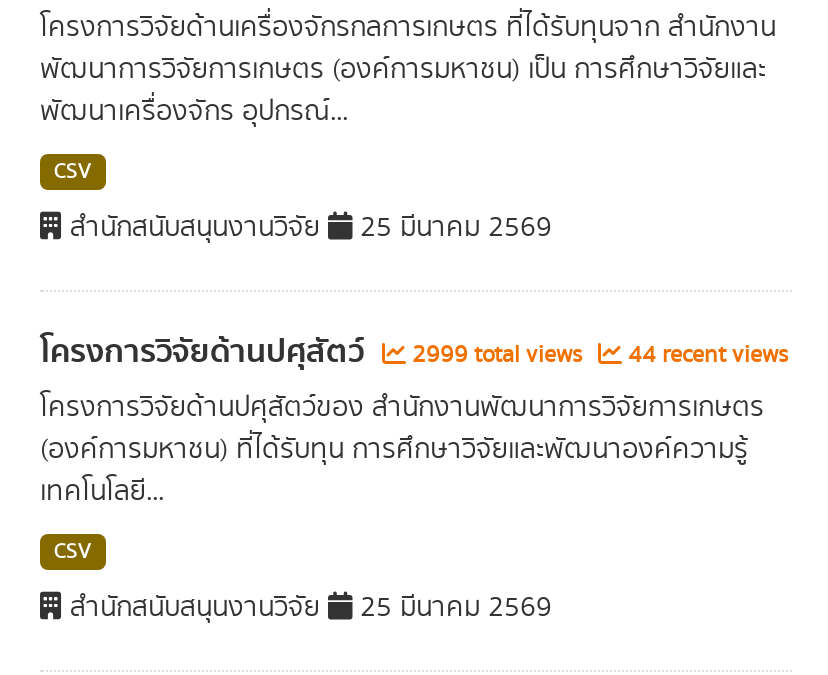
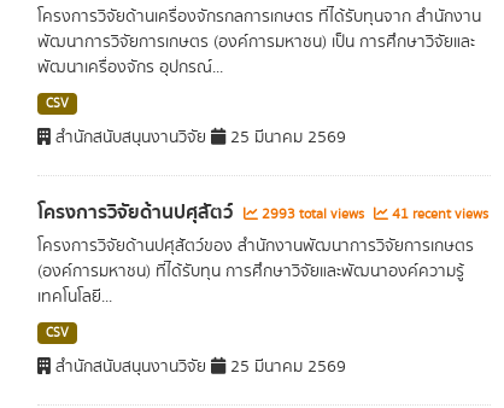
[406,338,588,372] 2999 total views -> [258,204,368,225] 2993 total views
[622,338,788,372] 44 recent views -> [388,204,488,225] 41 recent views

